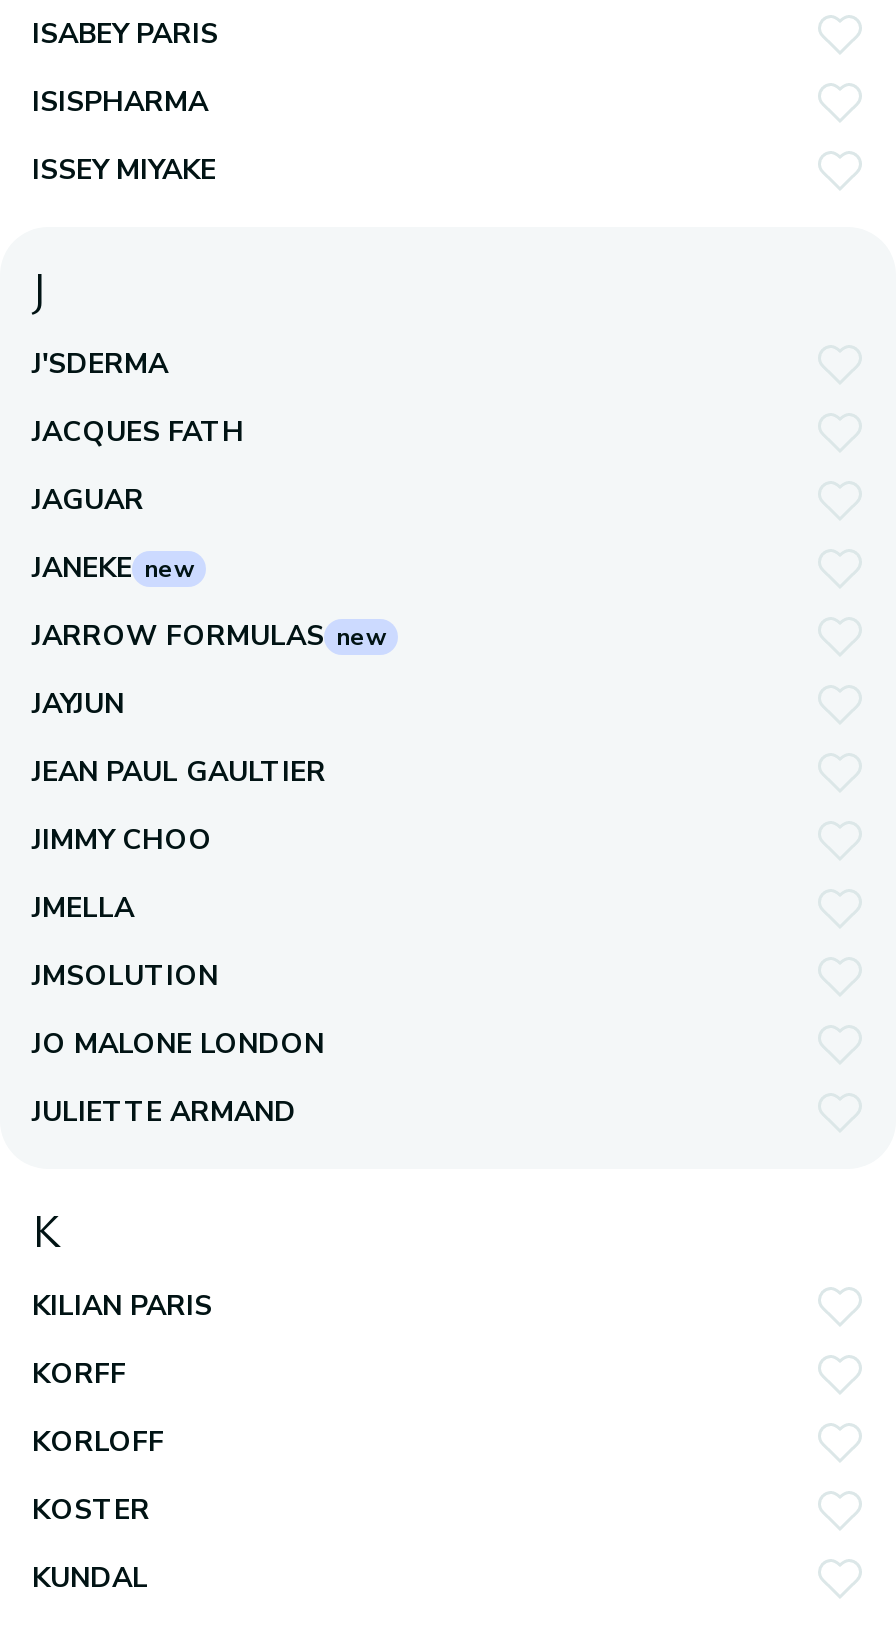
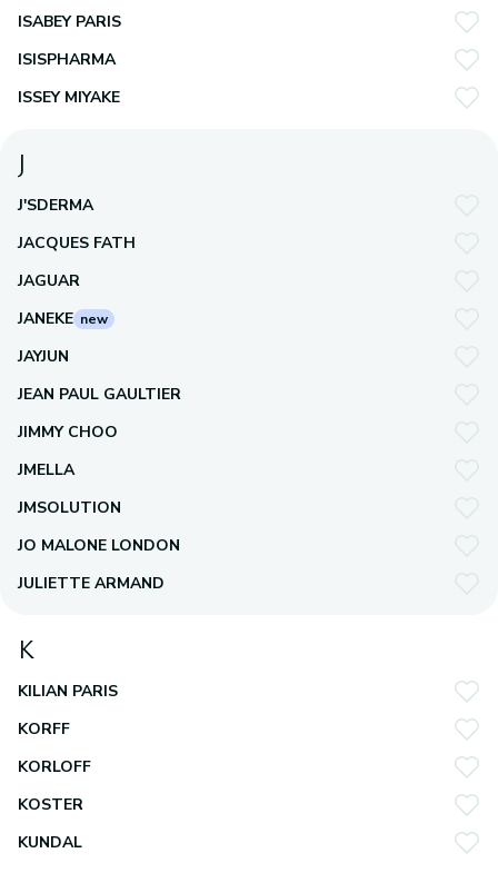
[32,617,386,655] JARROW FORMULAS new -> none

